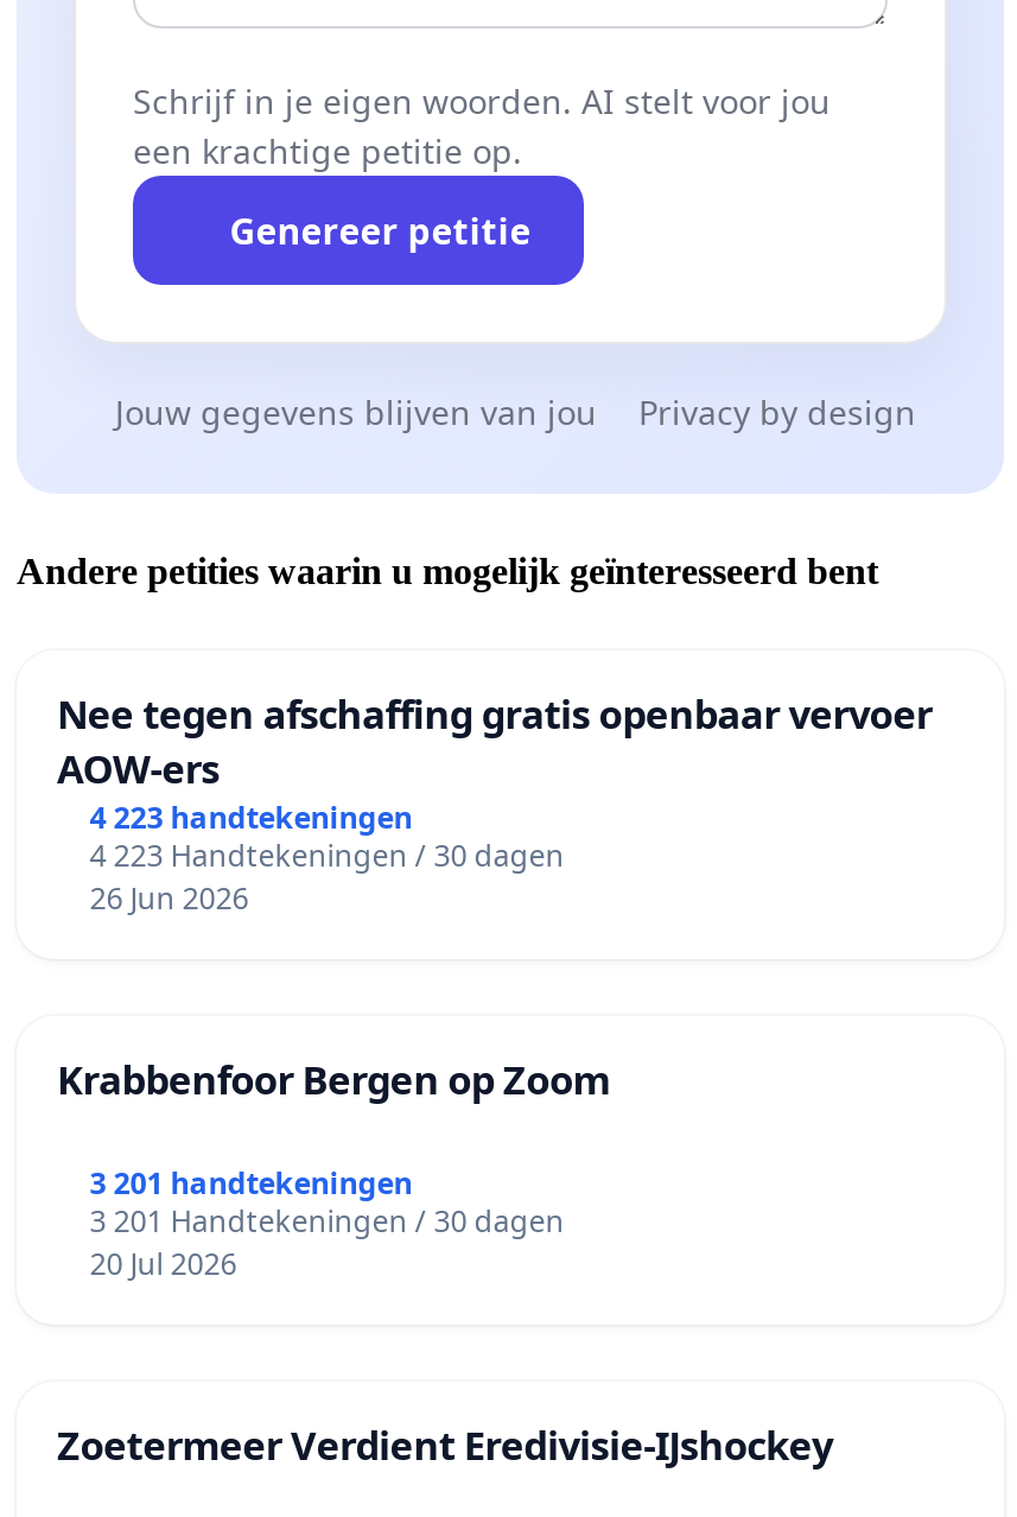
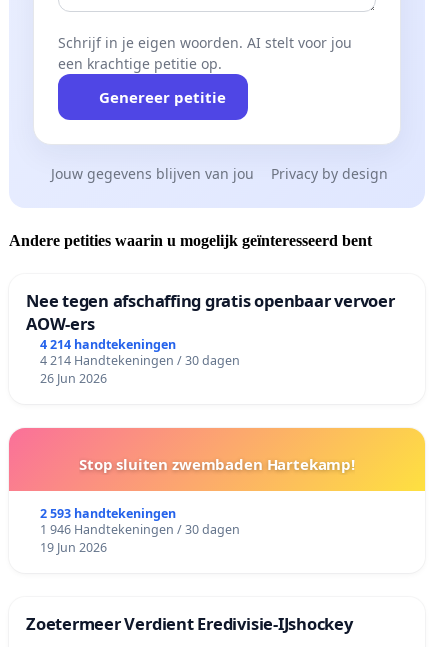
[90,797,412,837] 4 223 handtekeningen -> [40,336,176,353] 4 214 handtekeningen
[90,835,564,875] 4 223 Handtekeningen / 30 dagen -> [40,352,240,369] 4 214 Handtekeningen / 30 dagen
[57,1051,610,1106] Krabbenfoor Bergen op Zoom -> [79,454,355,474] Stop sluiten zwembaden Hartekamp!
[90,1162,564,1283] 3 201 handtekeningen | 3 201 Handtekeningen / 30 dagen | 20 Jul 2026 -> [40,505,240,556] 2 593 handtekeningen | 1 946 Handtekeningen / 30 dagen | 19 Jun 2026

